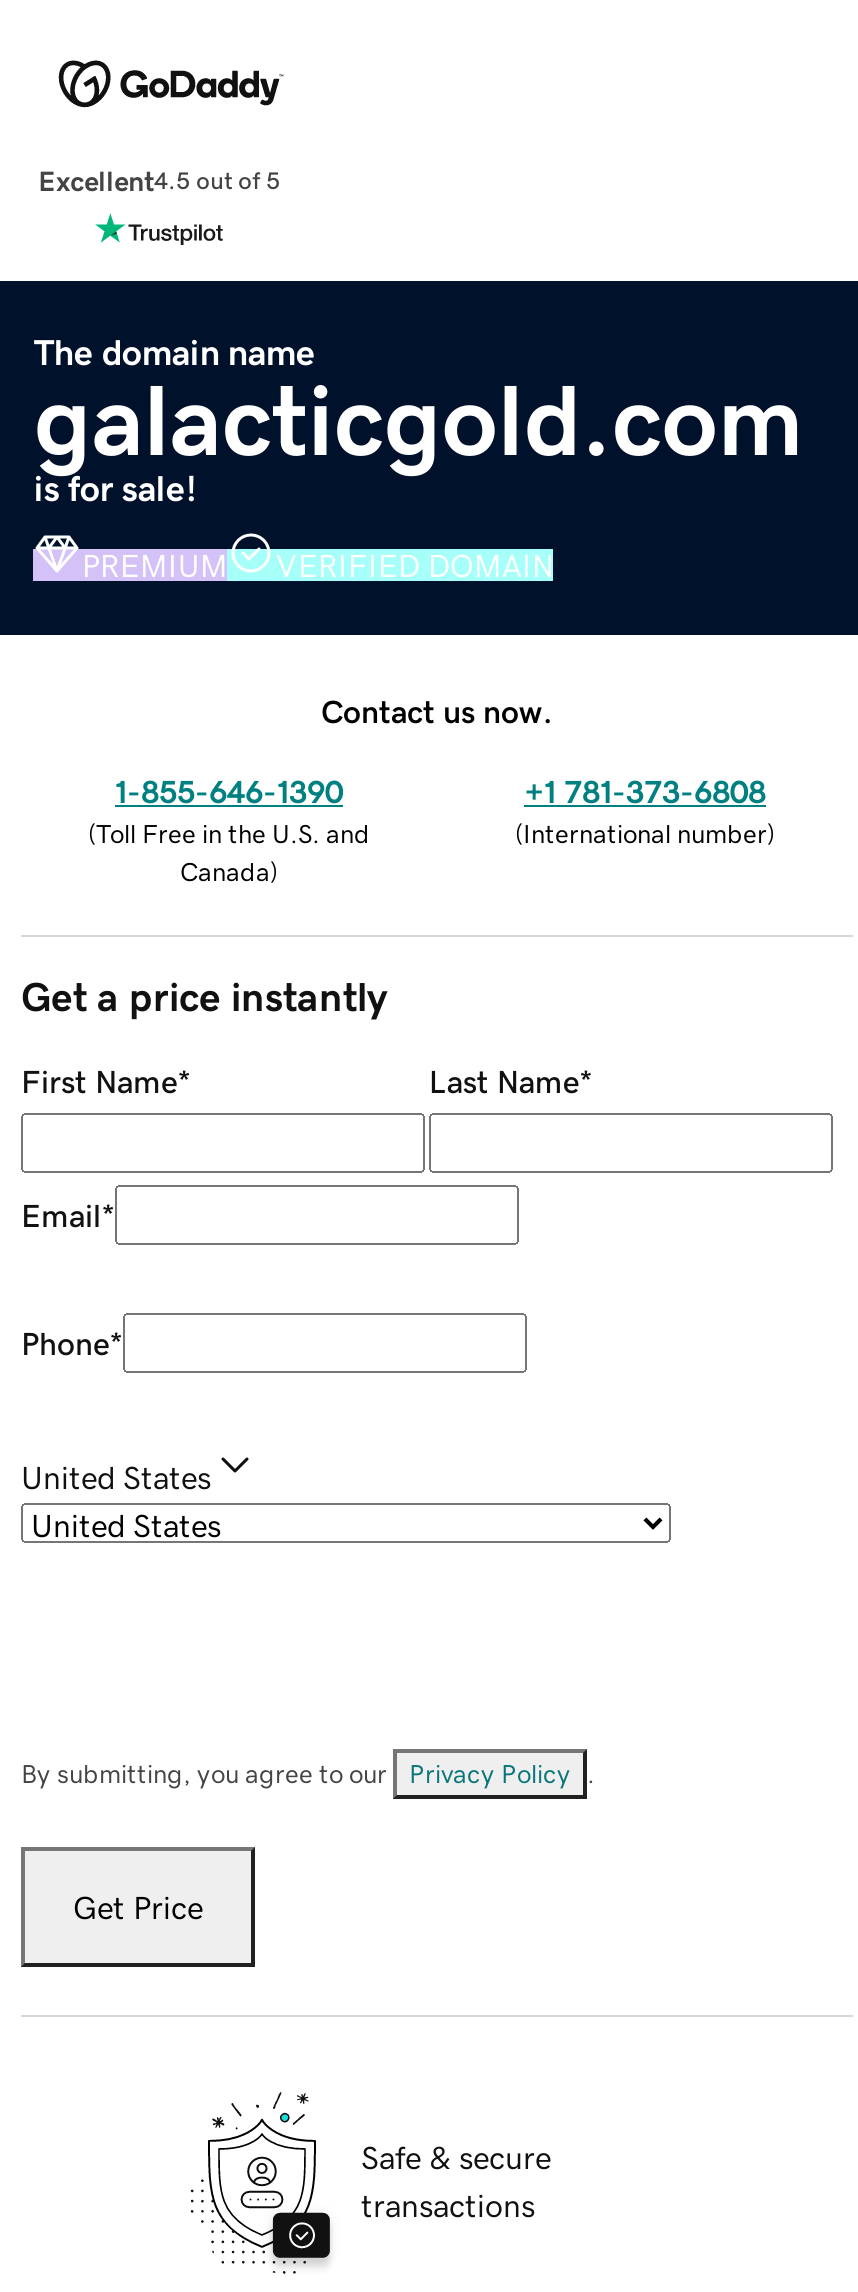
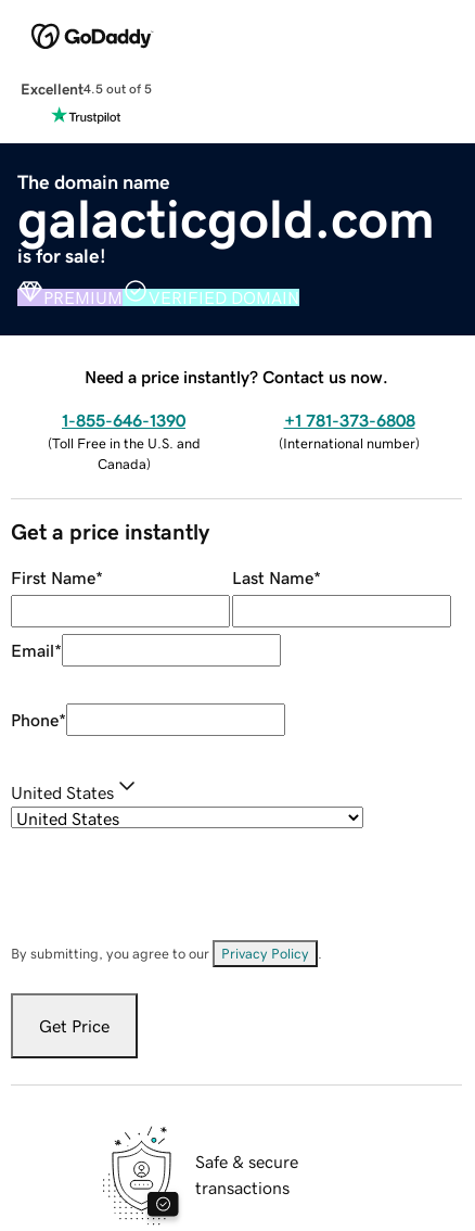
[321,694,553,726] Contact us now. -> [85,368,388,385] Need a price instantly? Contact us now.

